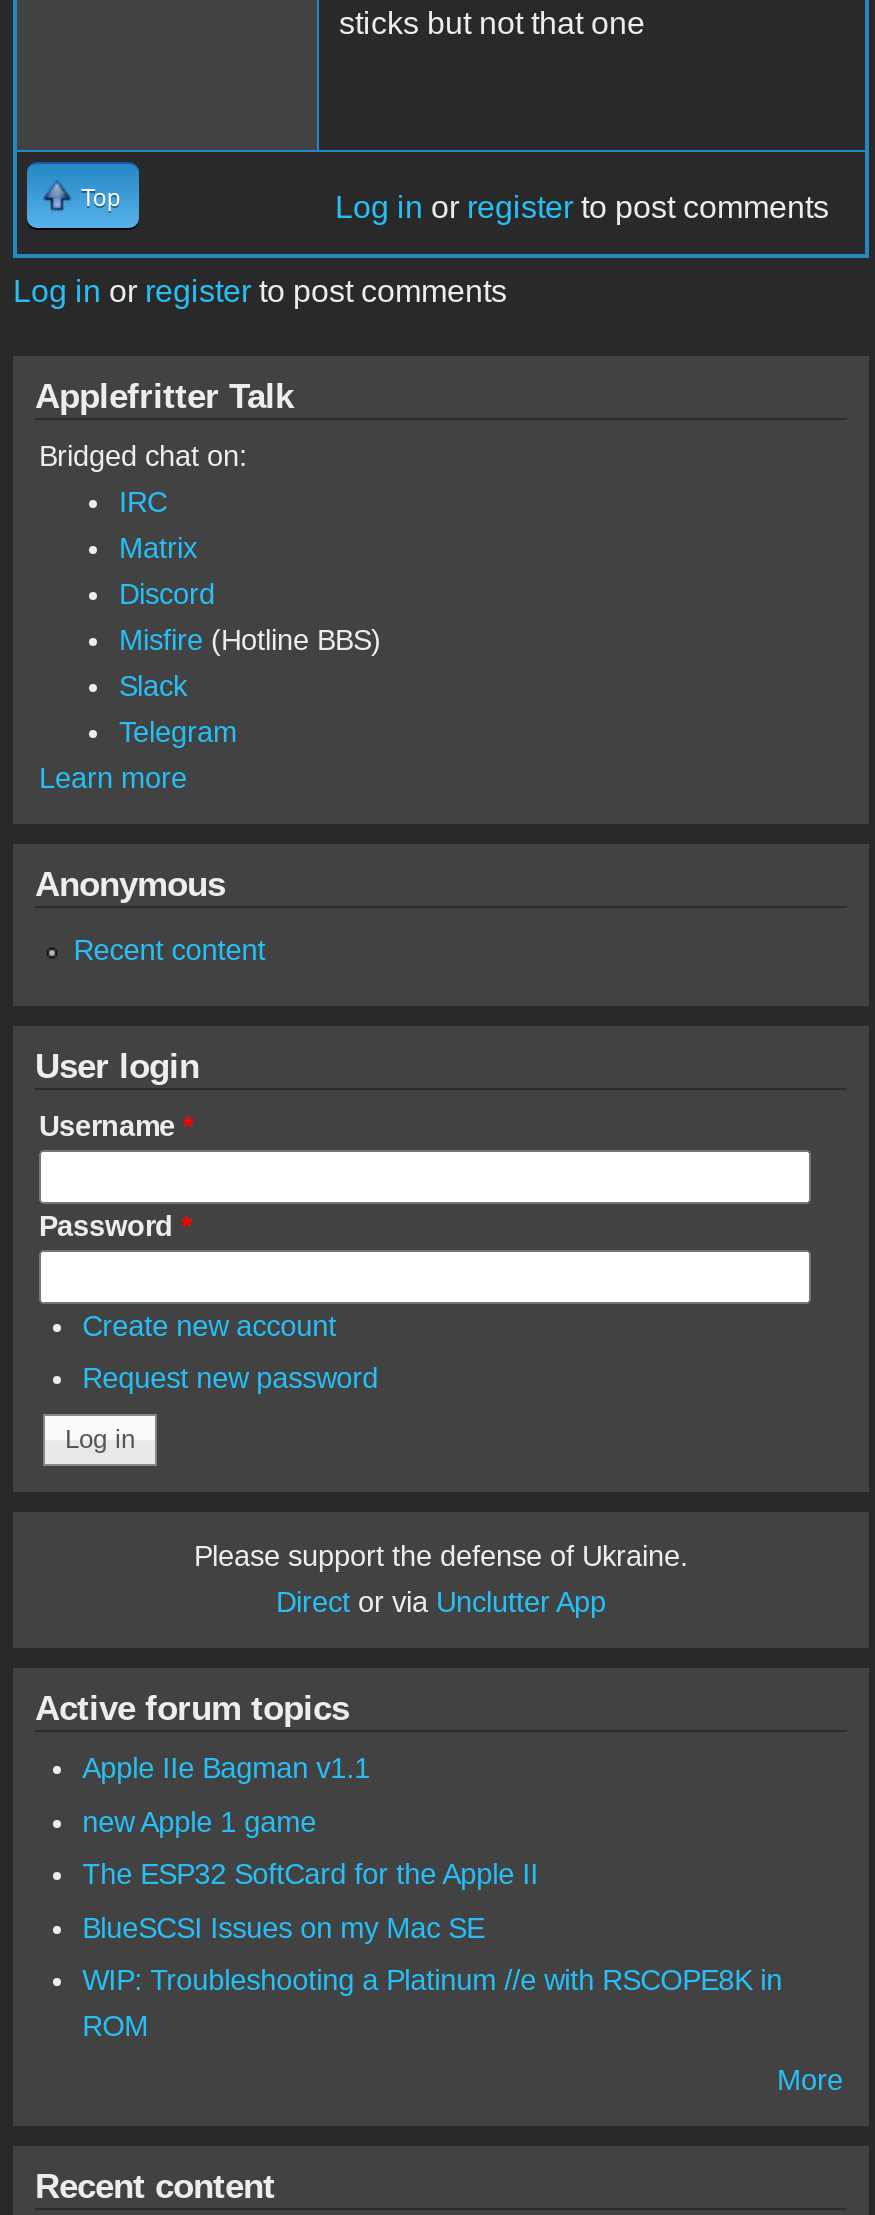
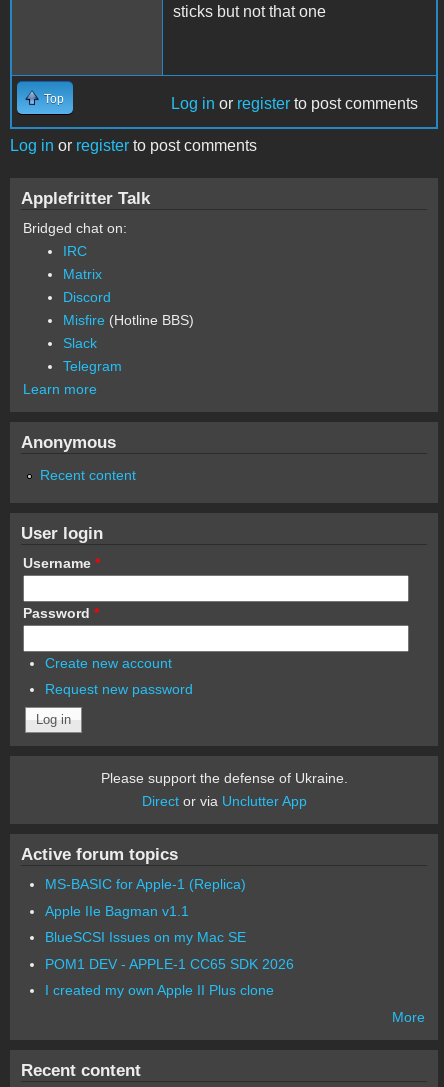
none -> [45,876,246,892] MS-BASIC for Apple-1 (Replica)
moved [82,1752,370,1784] -> [45,903,189,919]: Apple IIe Bagman v1.1
[82,1805,538,1890] new Apple 1 game | The ESP32 SoftCard for the Apple II -> none
[82,1965,782,2043] WIP: Troubleshooting a Platinum //e with RSCOPE8K in | ROM -> [45,956,294,998] POM1 DEV - APPLE-1 CC65 SDK 2026 | I created my own Apple II Plus clone

